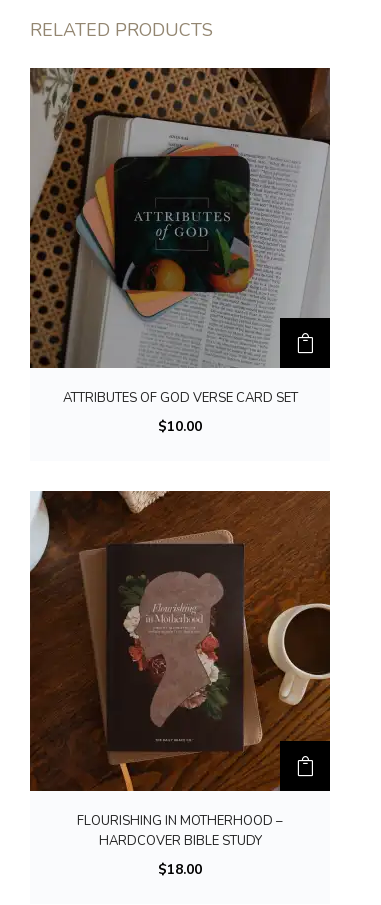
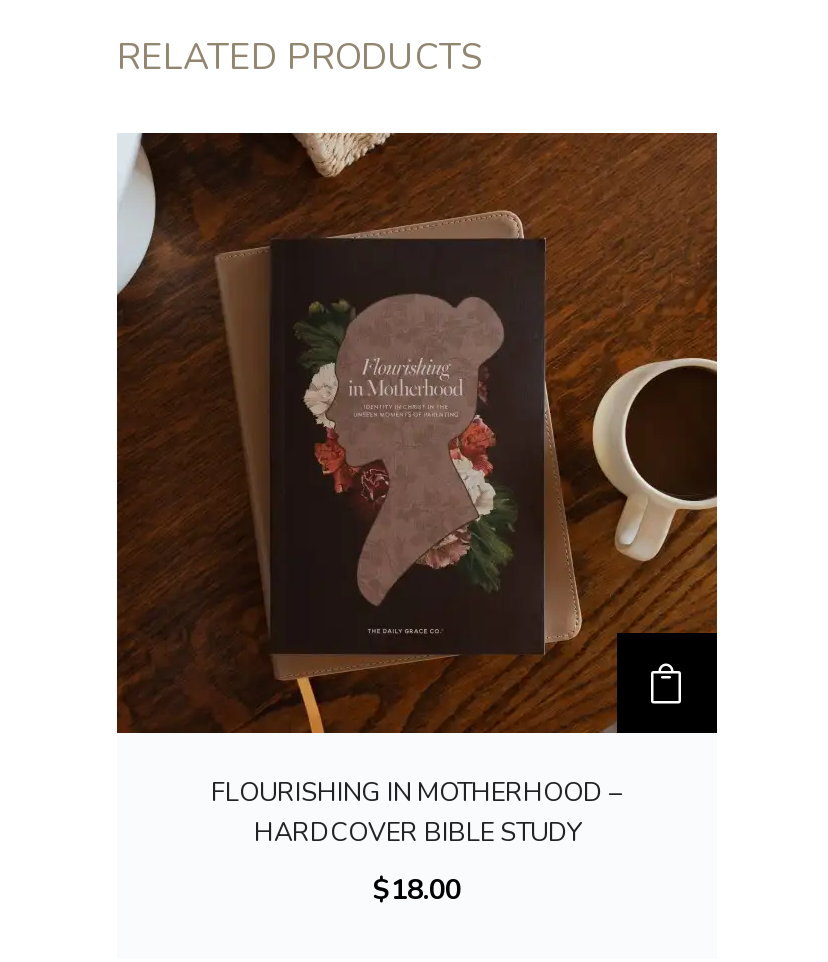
[29,67,330,436] [image] | ATTRIBUTES OF GOD VERSE CARD SET | $10.00 -> none

